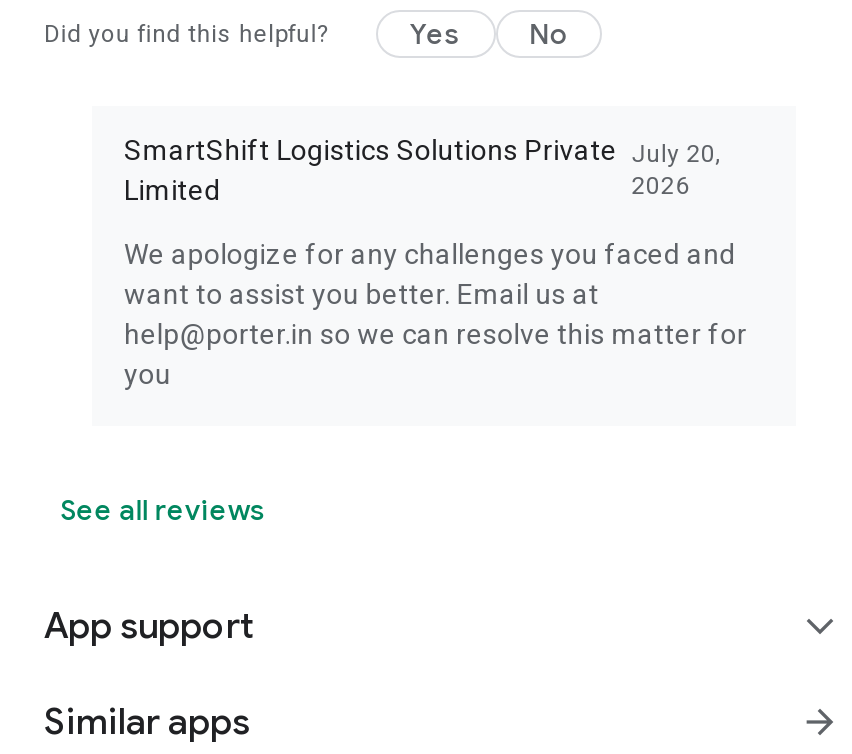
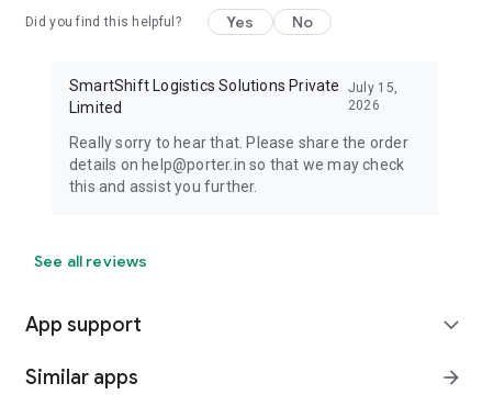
[124,134,722,168] SmartShift Logistics Solutions Private July 20, -> [69,77,398,95] SmartShift Logistics Solutions Private July 15,
[124,238,747,390] We apologize for any challenges you faced and | want to assist you better. Email us at | help@porter.in so we can resolve this matter for | you -> [69,134,408,195] Really sorry to hear that. Please share the order | details on help@porter.in so that we may check | this and assist you further.

